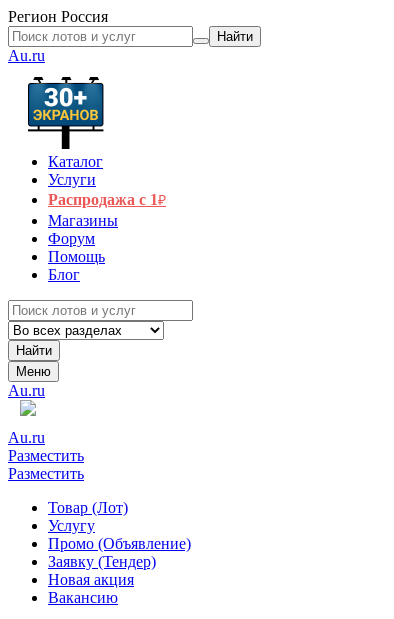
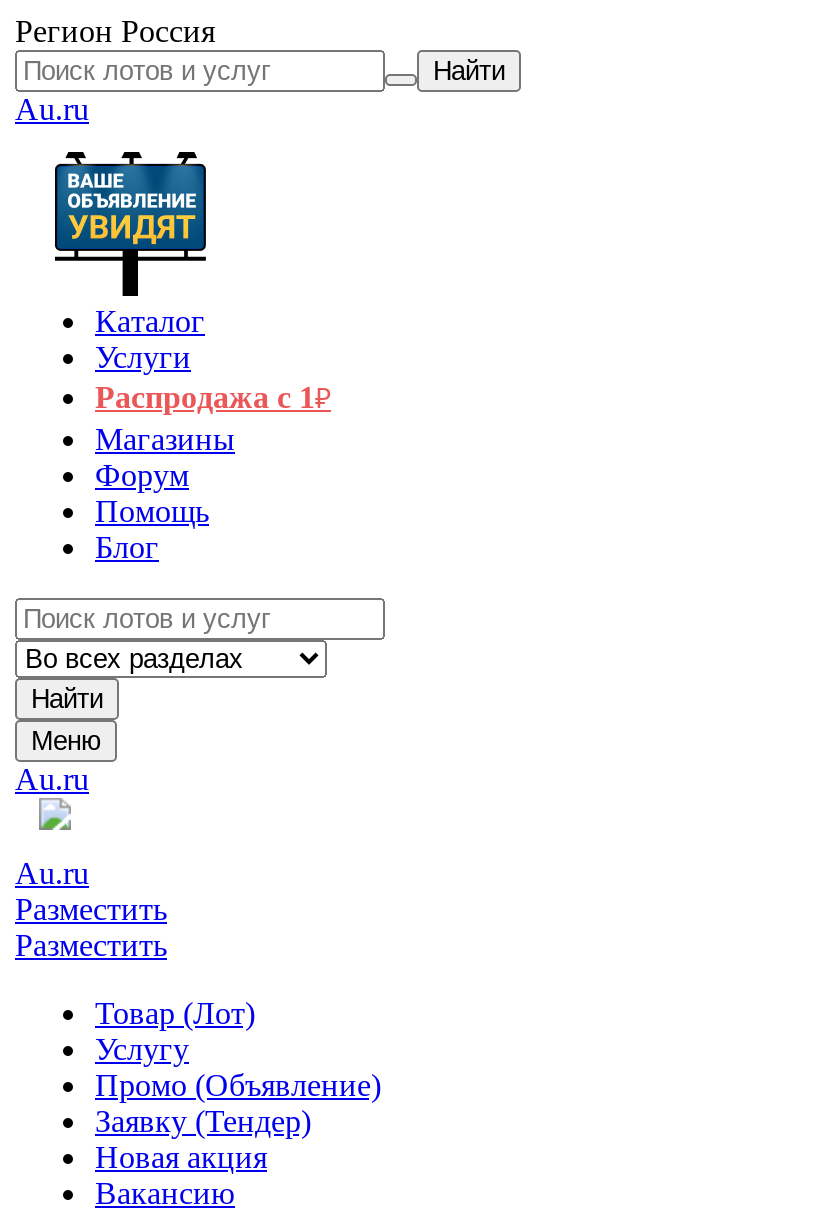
[32,87,99,123] [image] -> [65,172,197,246] [image]

